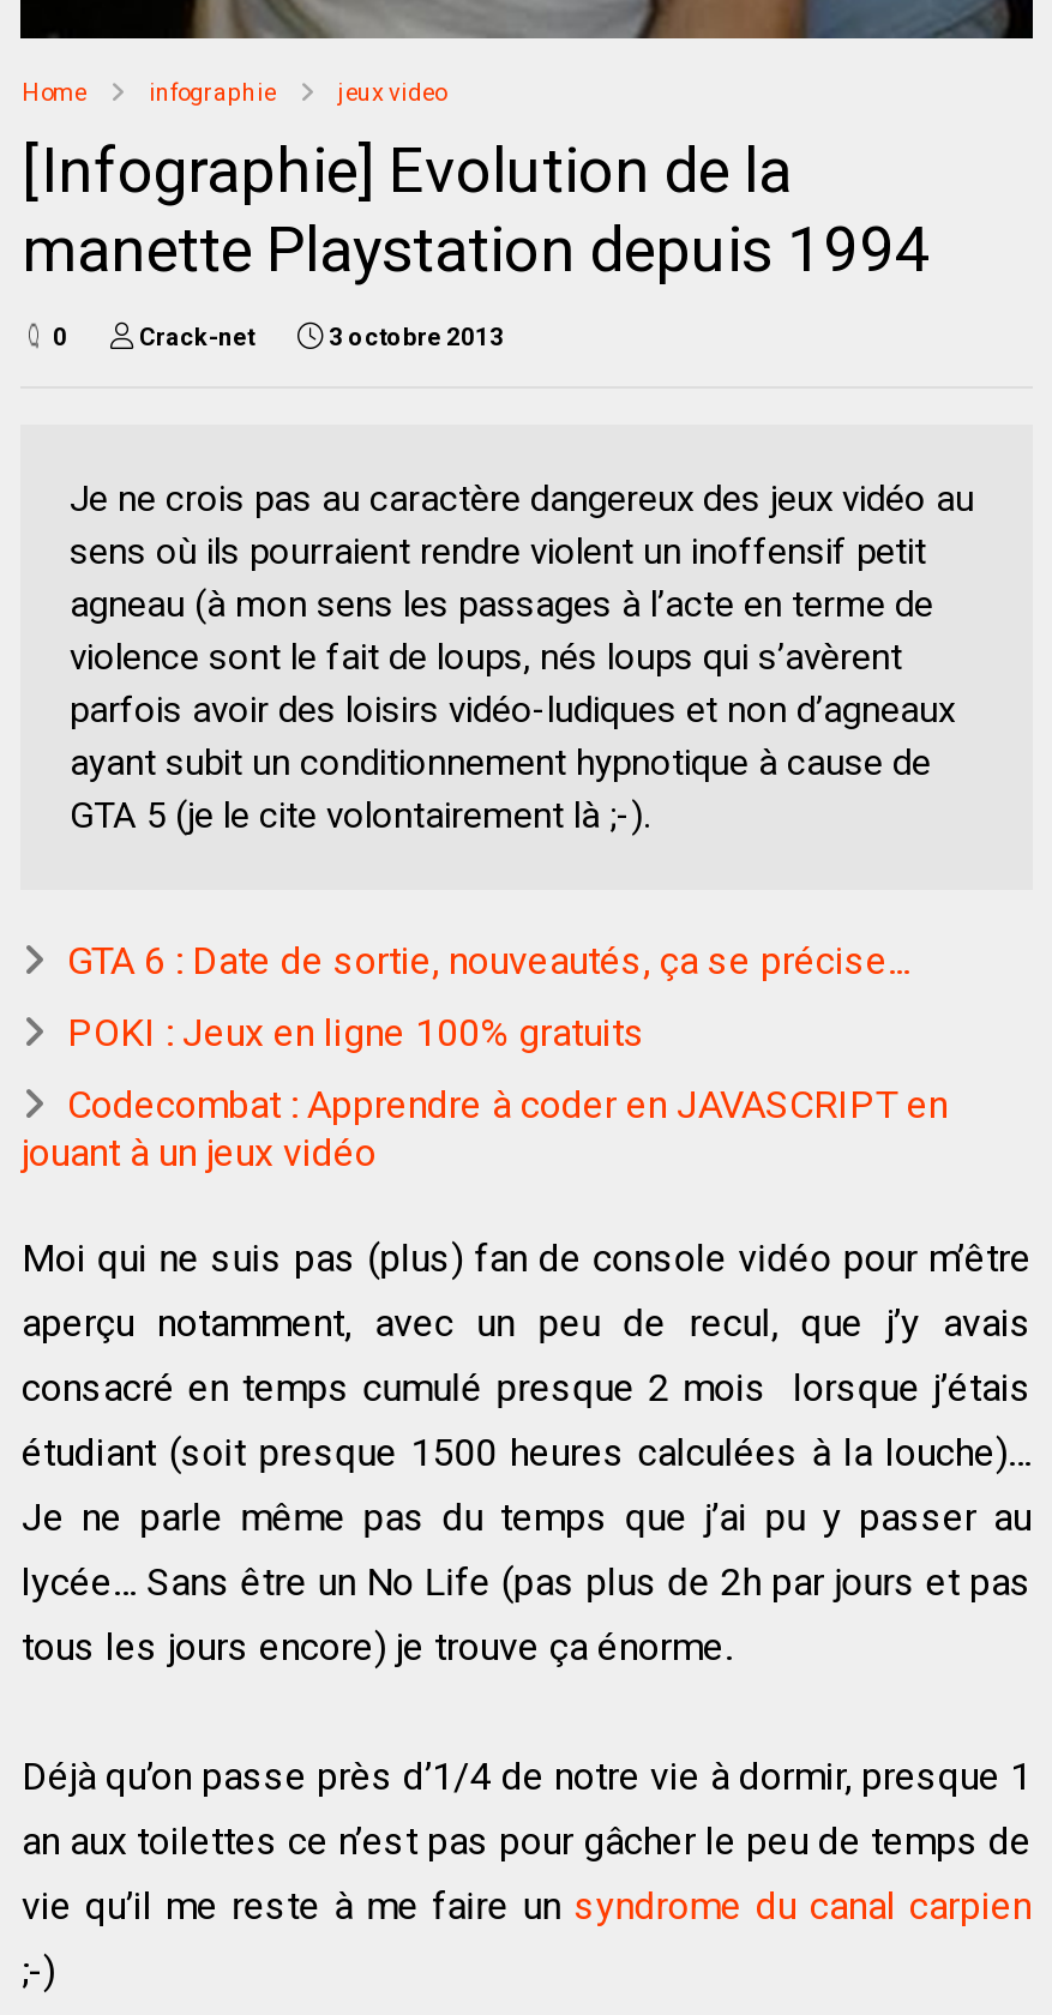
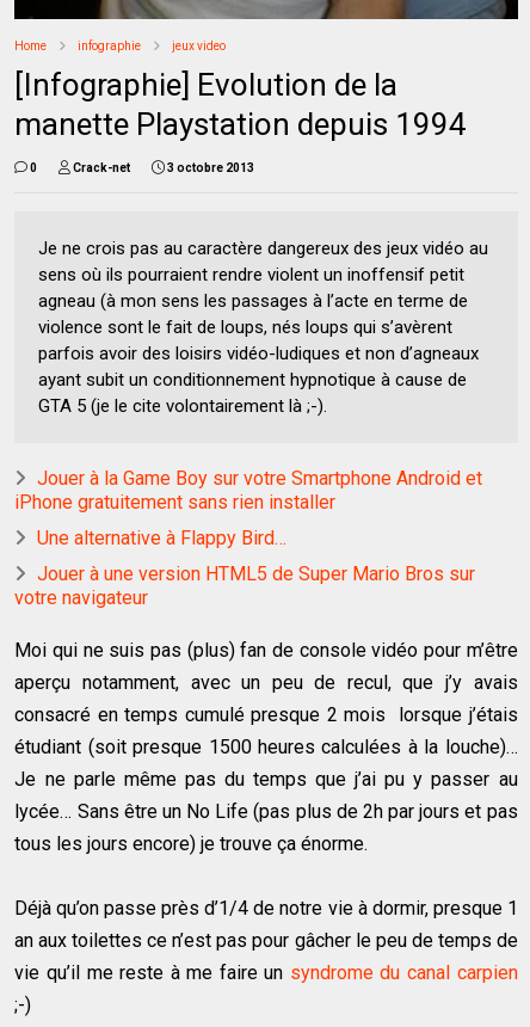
[67,938,909,983] GTA 6 : Date de sortie, nouveautés, ça se précise... -> [15,467,483,513] Jouer à la Game Boy sur votre Smartphone Android et | iPhone gratuitement sans rien installer
[67,1010,645,1055] POKI : Jeux en ligne 100% gratuits -> [37,527,287,549] Une alternative à Flappy Bird…
[21,1082,947,1175] Codecombat : Apprendre à coder en JAVASCRIPT en | jouant à un jeux vidéo -> [15,562,476,609] Jouer à une version HTML5 de Super Mario Bros sur | votre navigateur

